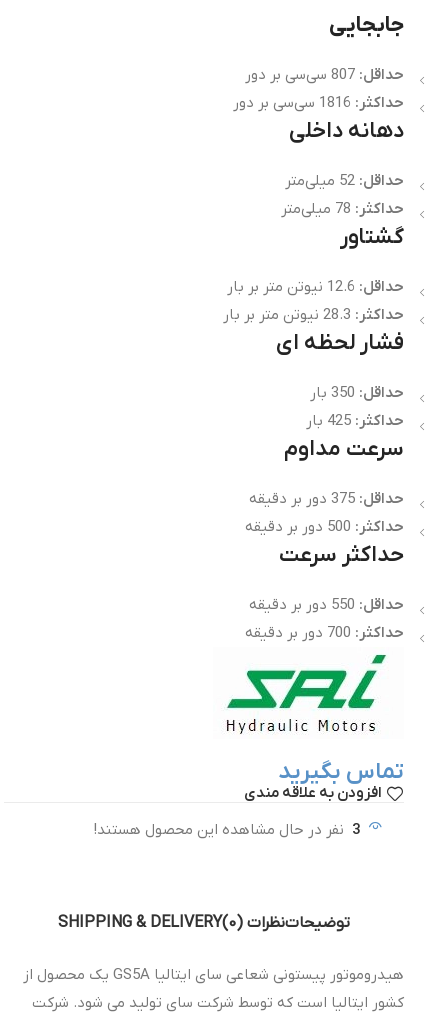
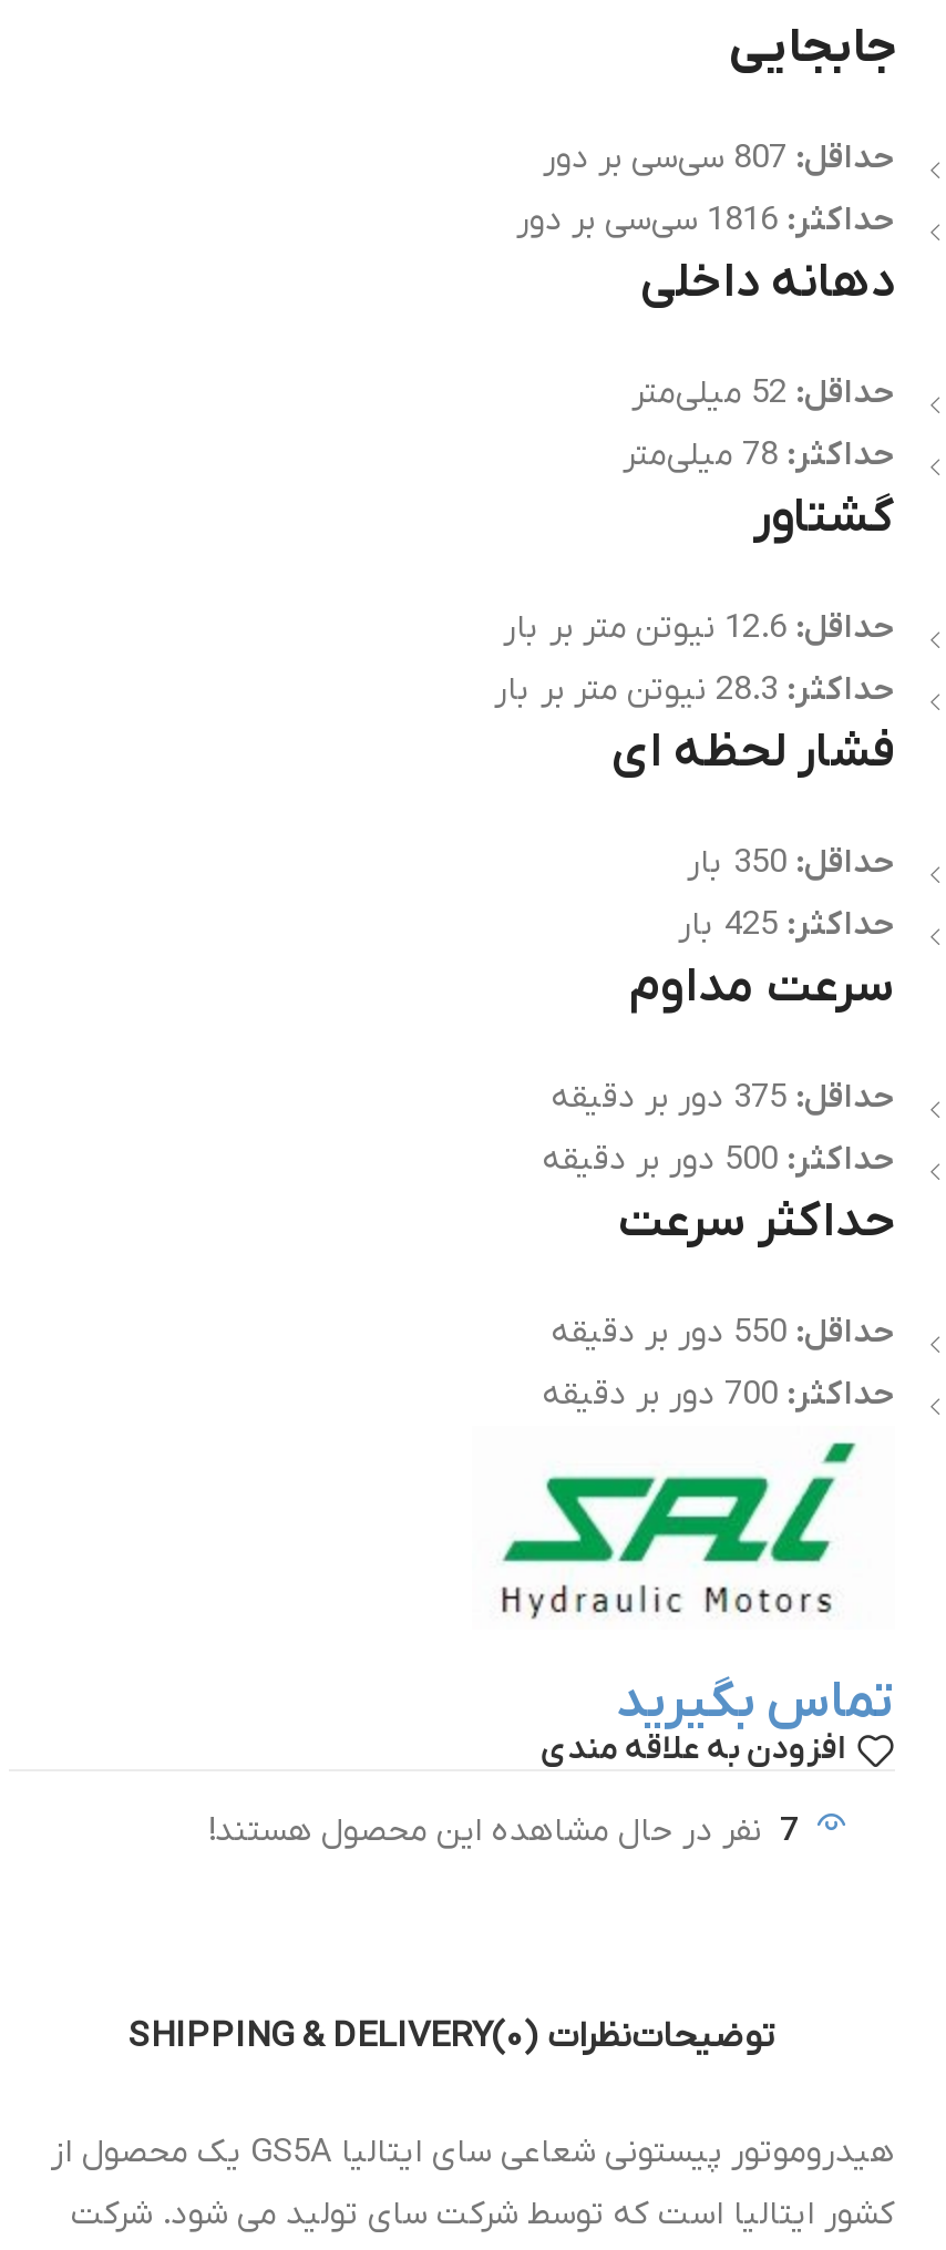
[94,820,361,840] 3 نفر در حال مشاهده این محصول هستند! -> [208,1809,800,1853] 7 نفر در حال مشاهده این محصول هستند!

